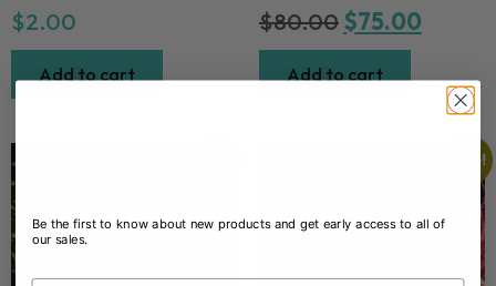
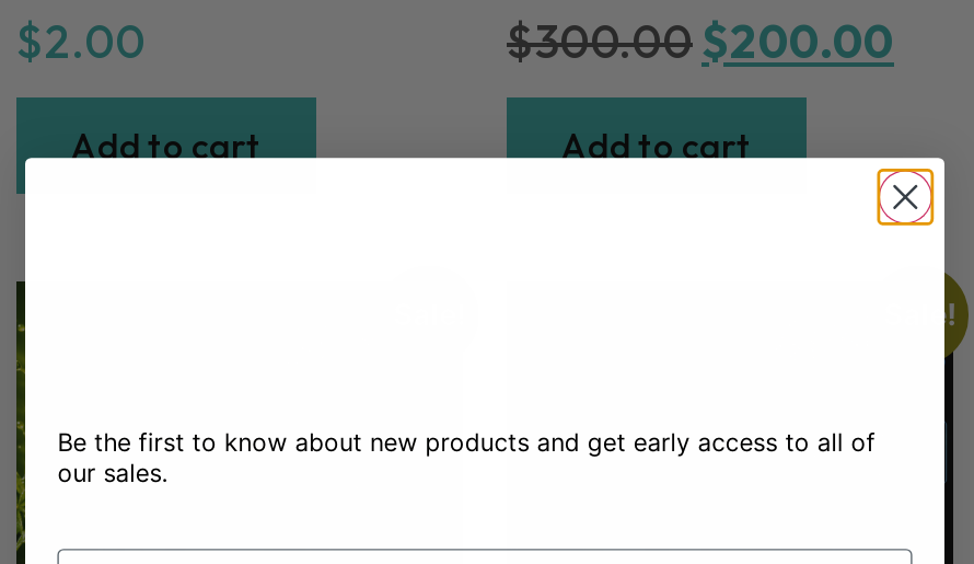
[259,6,422,35] $80.00 $75.00 -> [507,11,894,68] $300.00 $200.00

